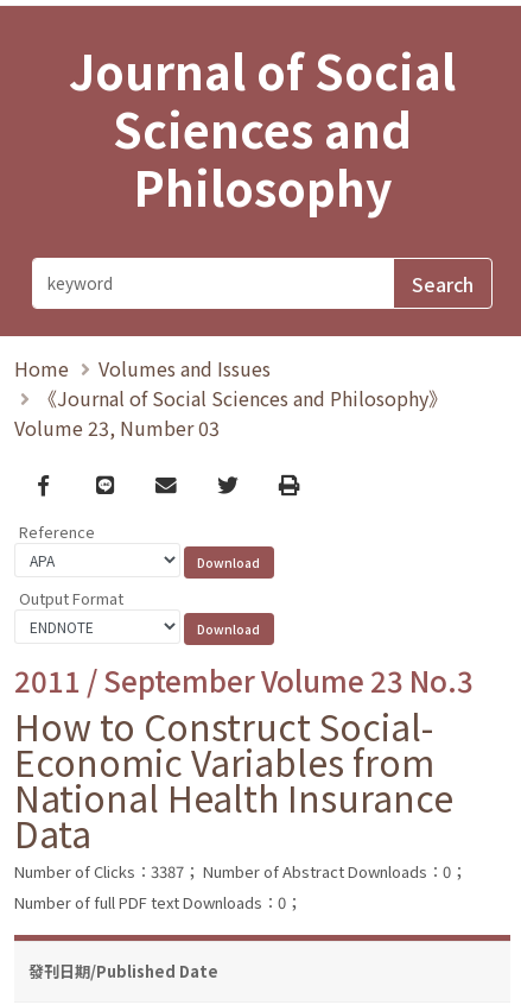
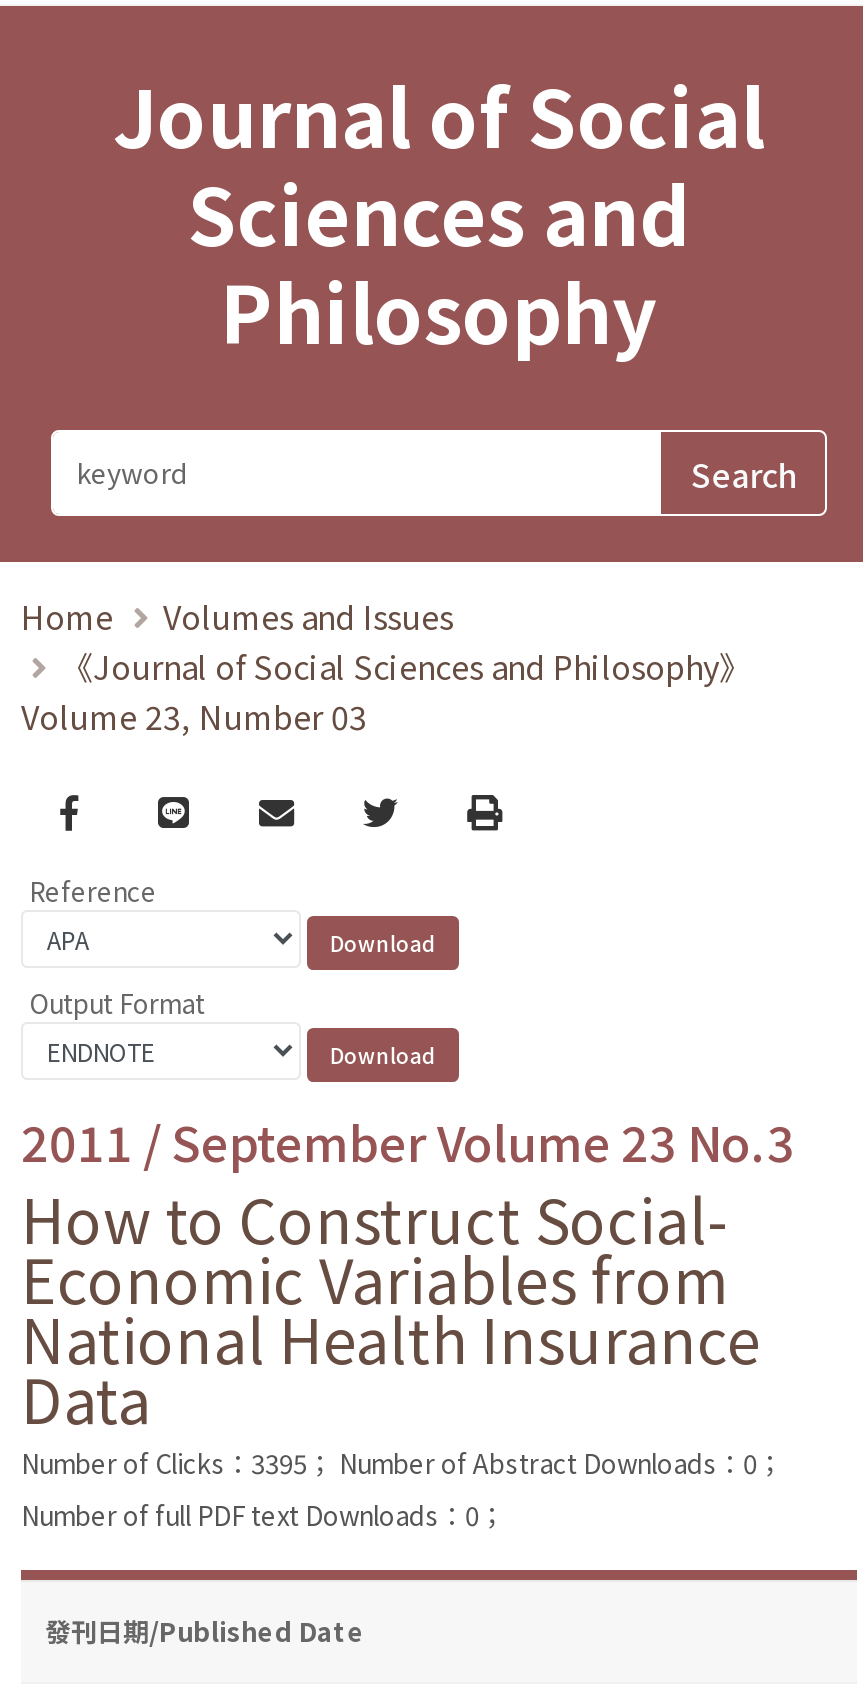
[14,860,466,882] Number of Clicks：3387； Number of Abstract Downloads：0； -> [21,1443,783,1481] Number of Clicks：3395； Number of Abstract Downloads：0；

